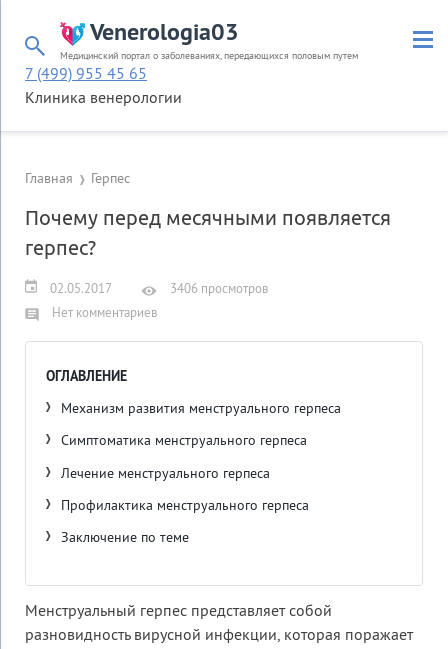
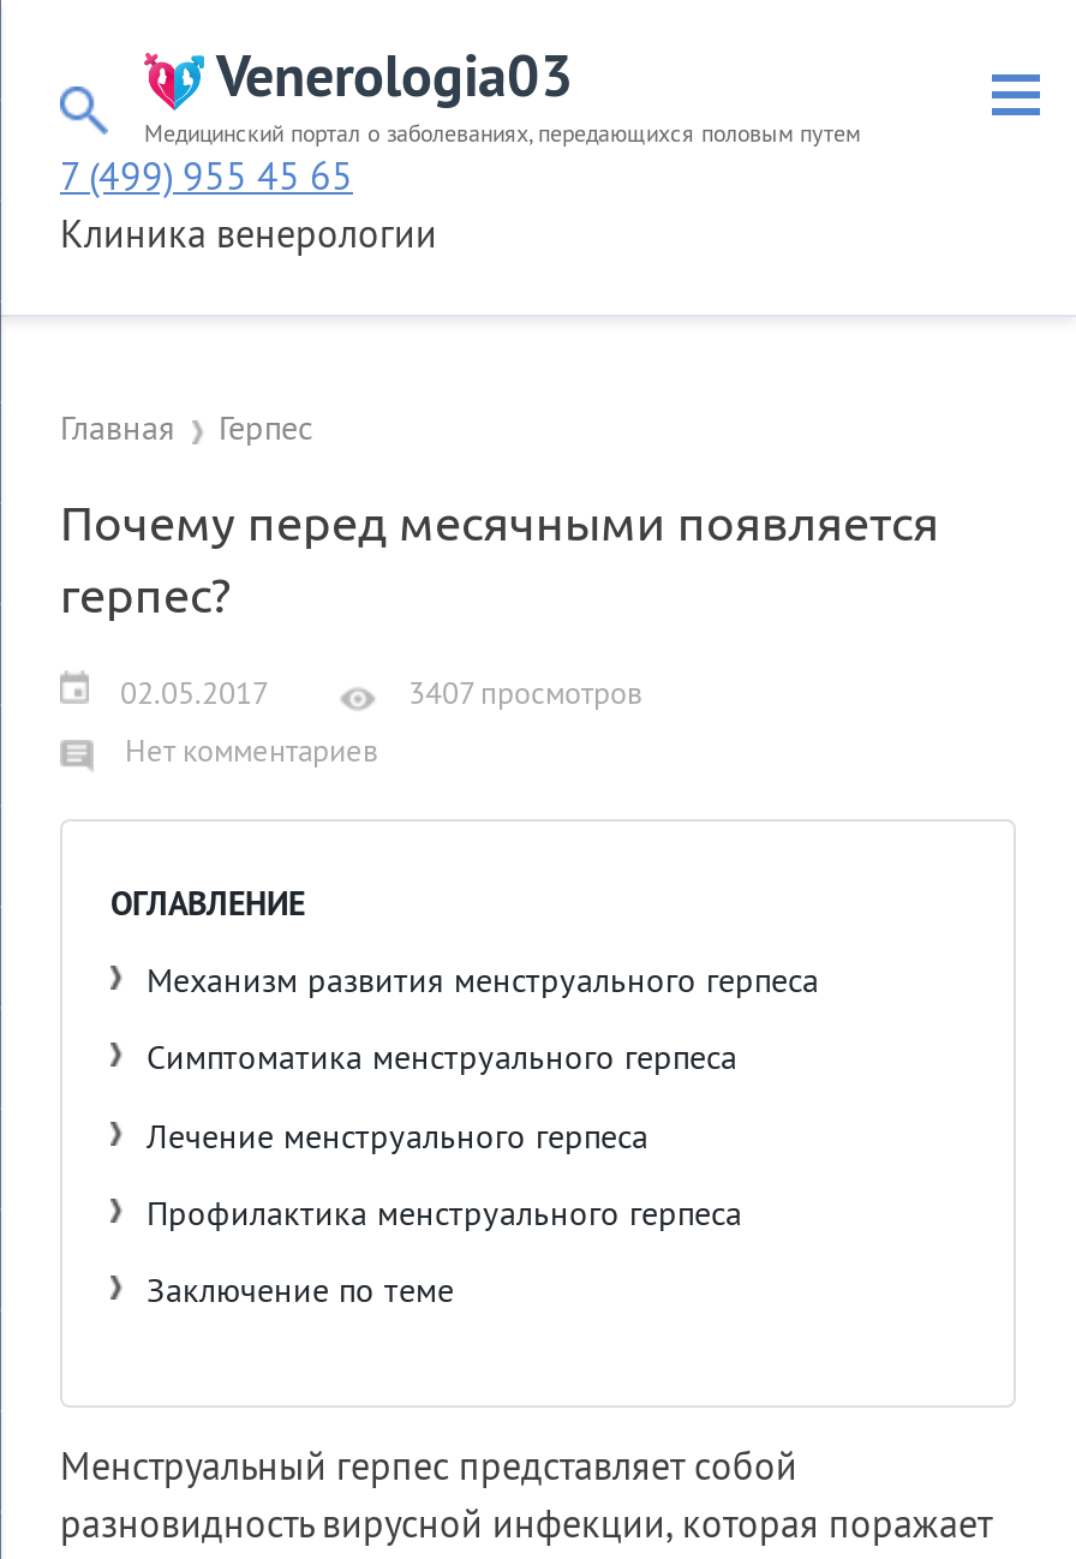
[167,282,268,298] 3406 просмотров -> [401,677,641,716] 3407 просмотров

